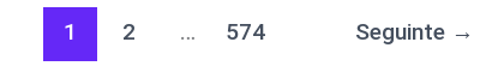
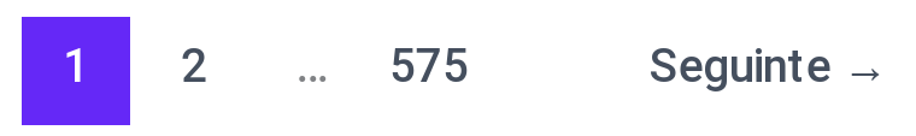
[226,18,266,45] 574 -> [389,39,469,94] 575

